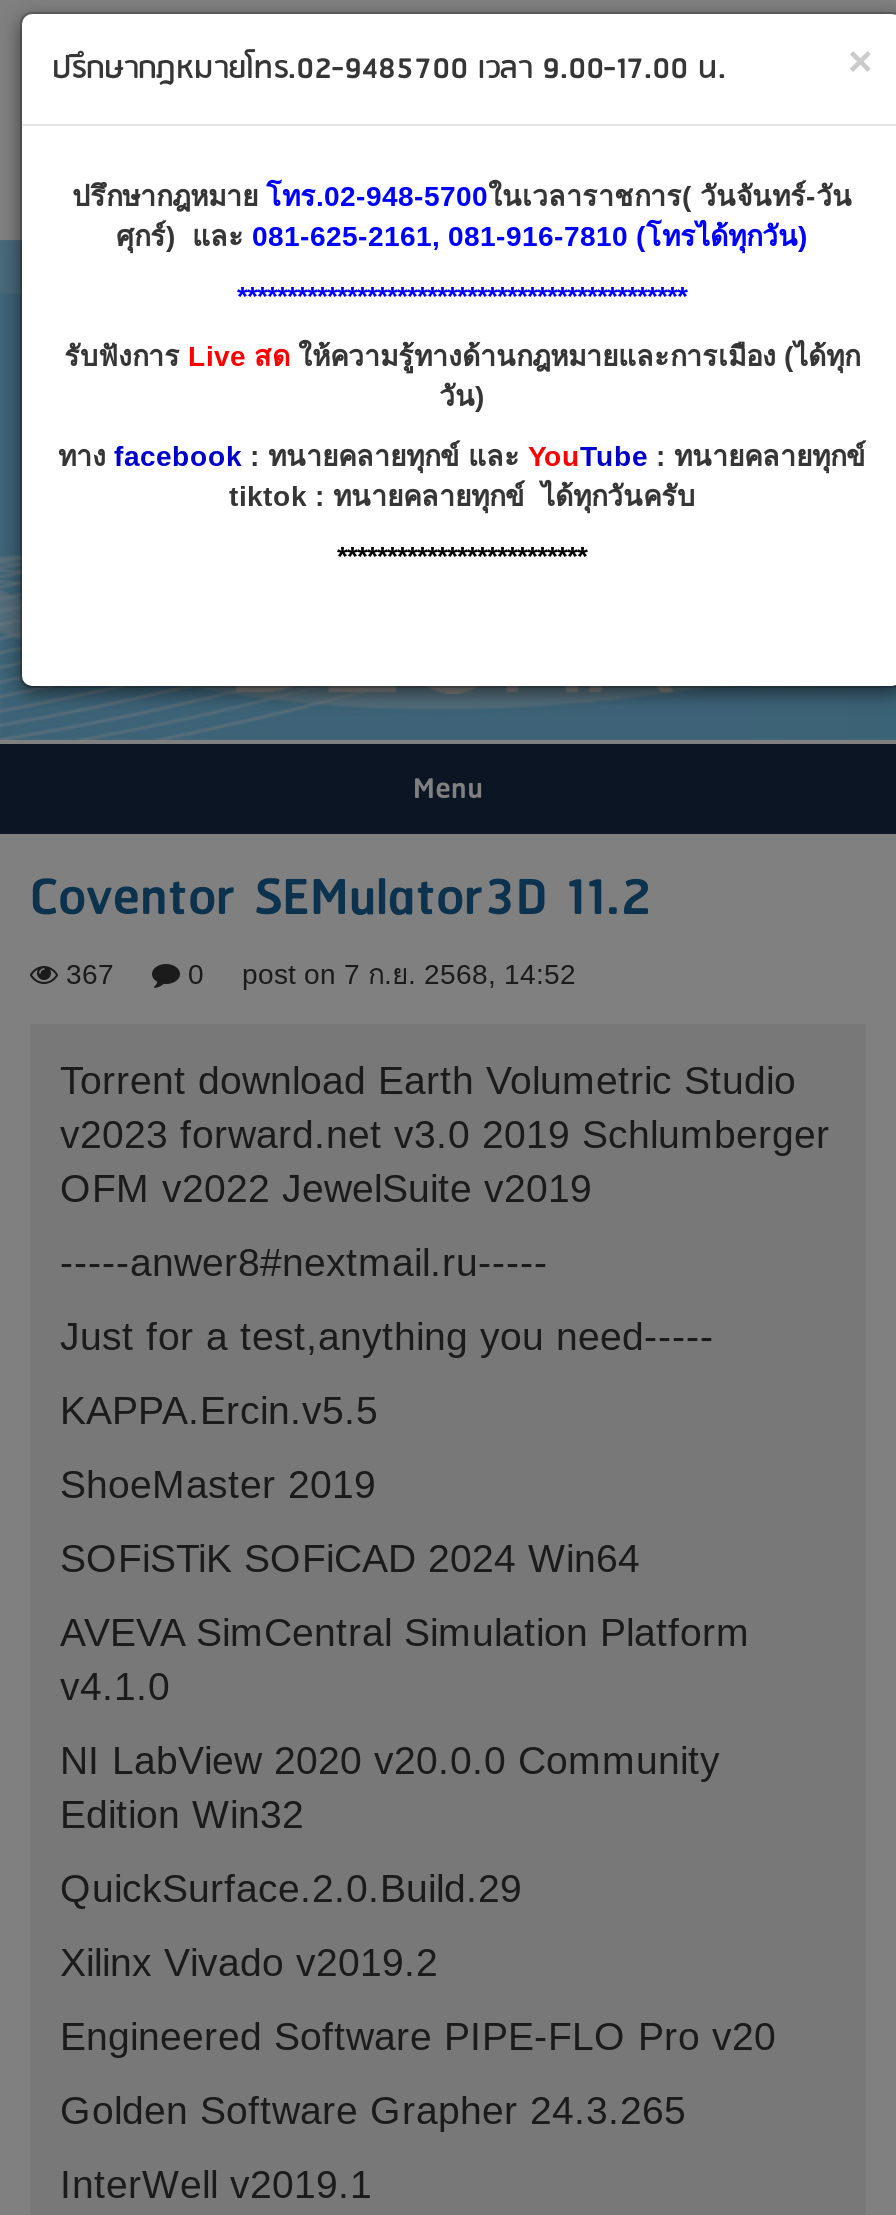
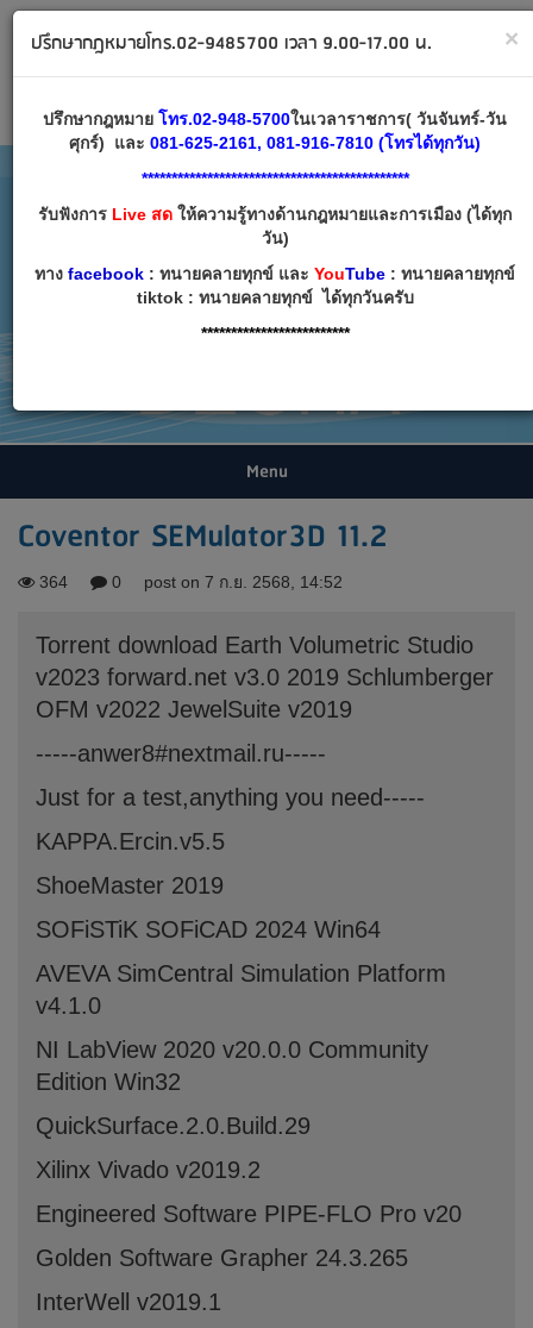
[58,958,114,990] 367 -> [35,572,68,591] 364

